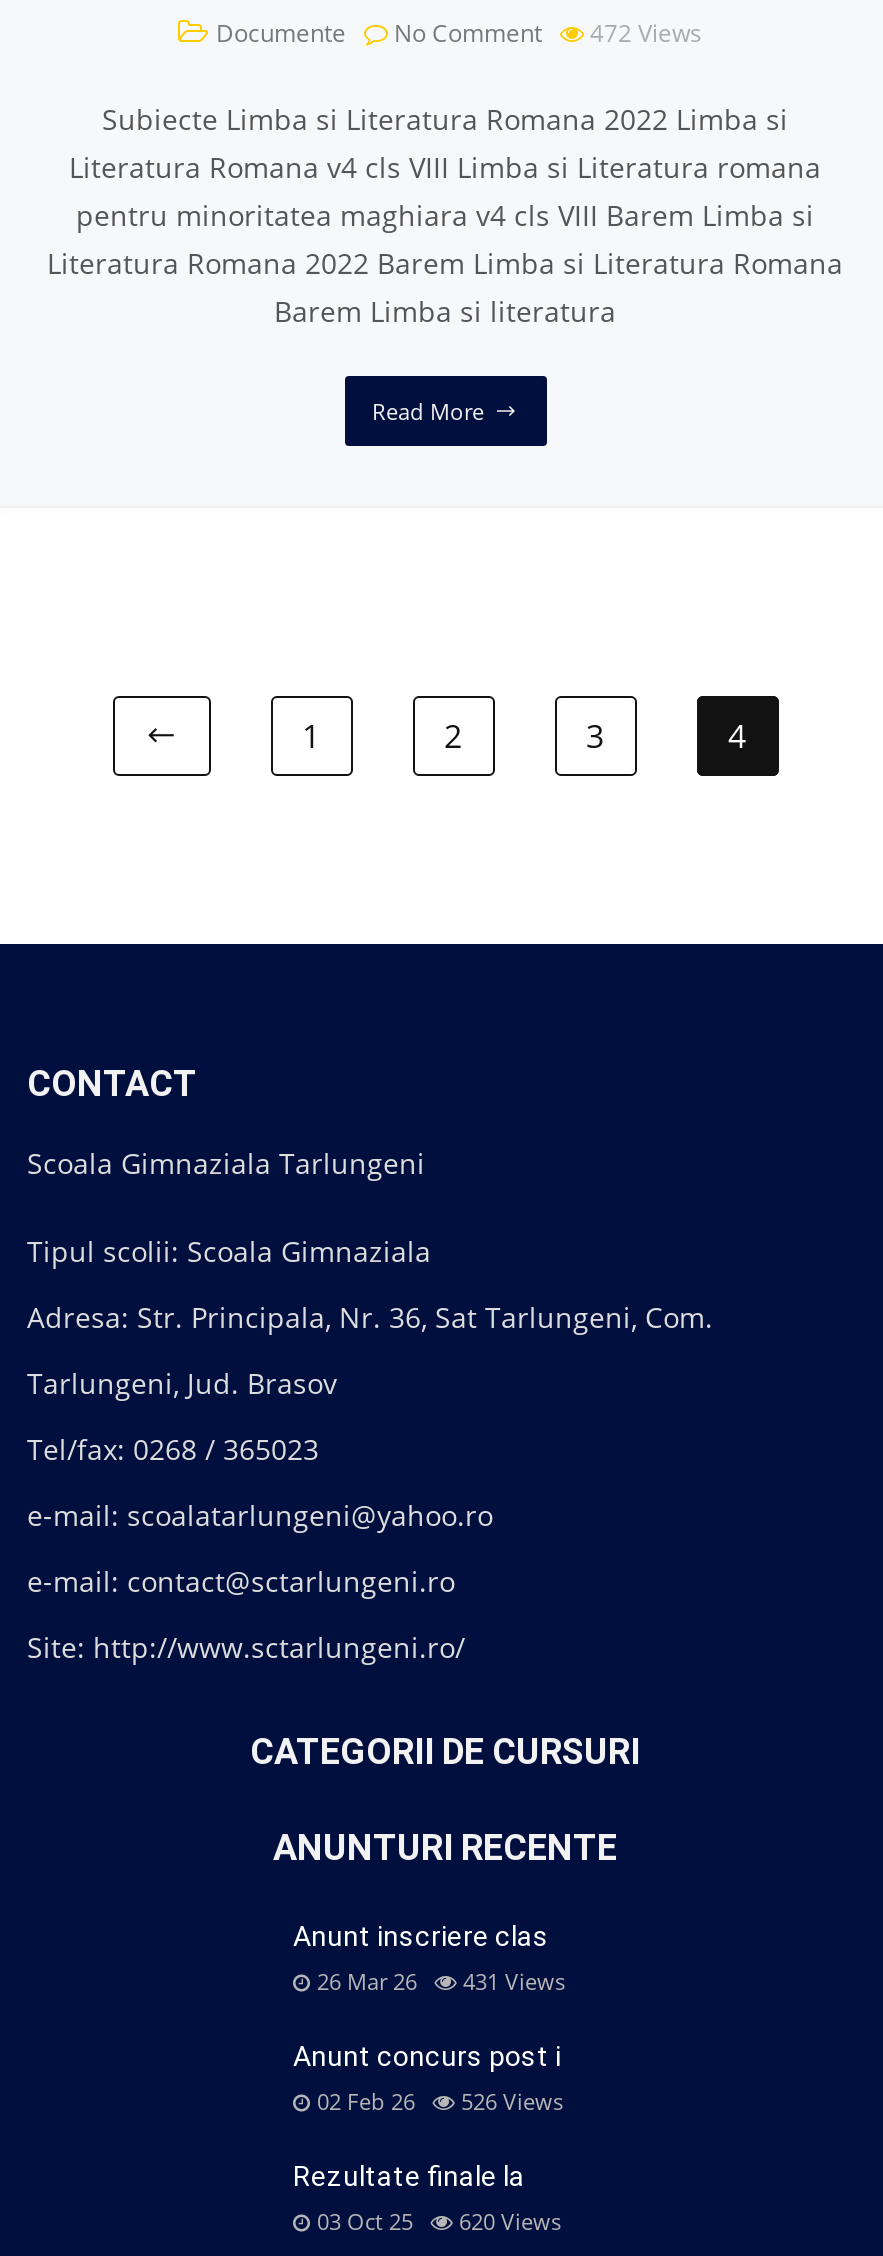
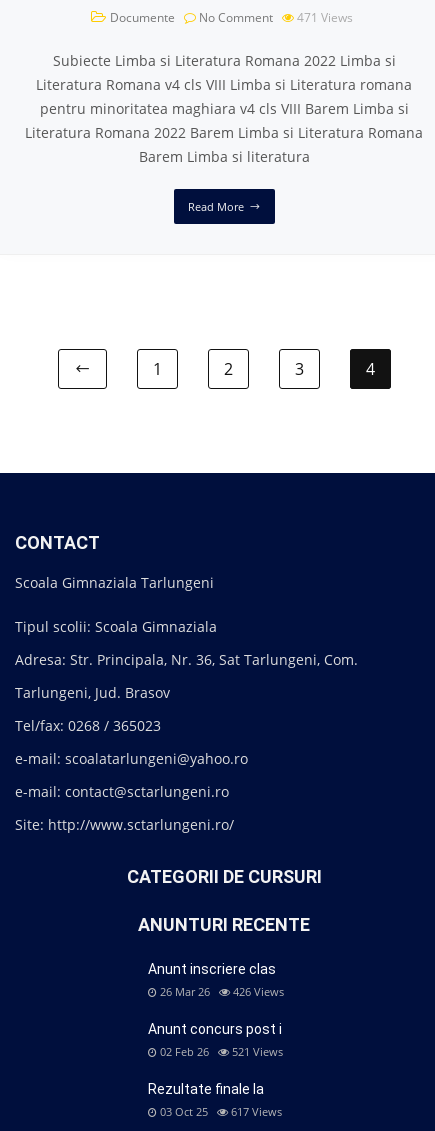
[216,16,702,50] Documente No Comment 472 Views -> [109,9,352,26] Documente No Comment 471 Views
[317,1966,565,1996] 26 Mar 26 431 Views -> [160,984,284,999] 26 Mar 26 426 Views
[317,2086,563,2116] 02 Feb 26 526 Views -> [160,1044,283,1059] 02 Feb 26 521 Views
[317,2206,561,2236] 03 Oct 25 620 Views -> [160,1104,282,1119] 03 Oct 25 617 Views

